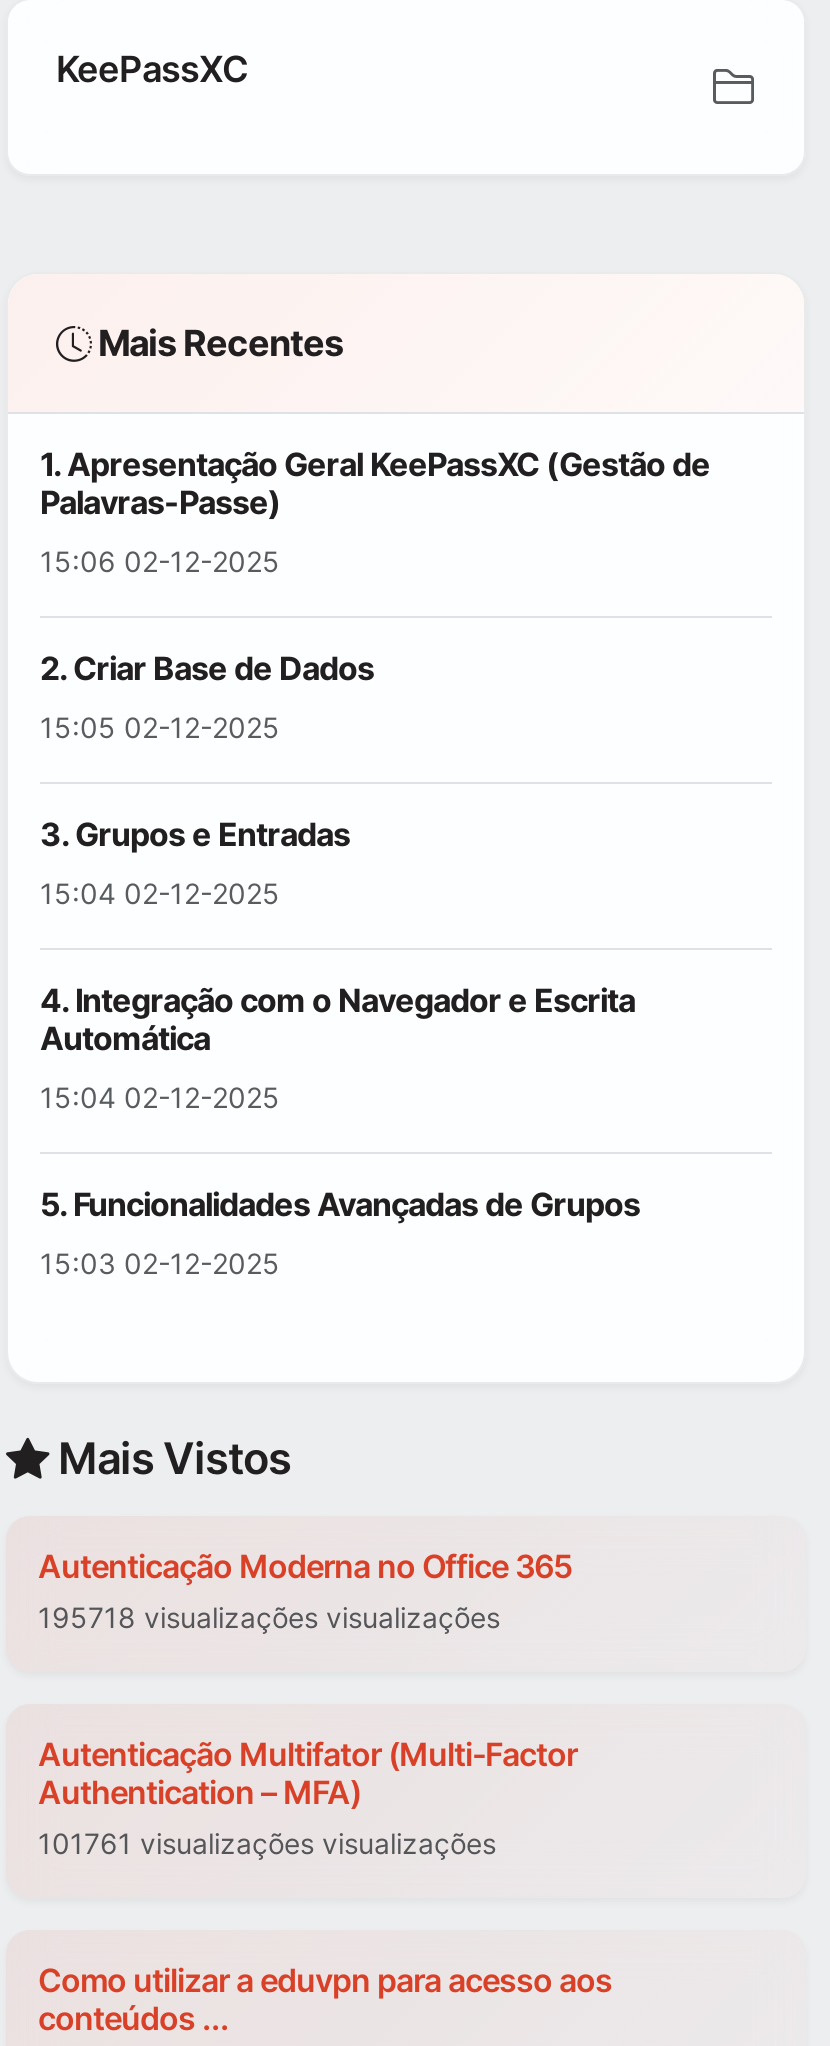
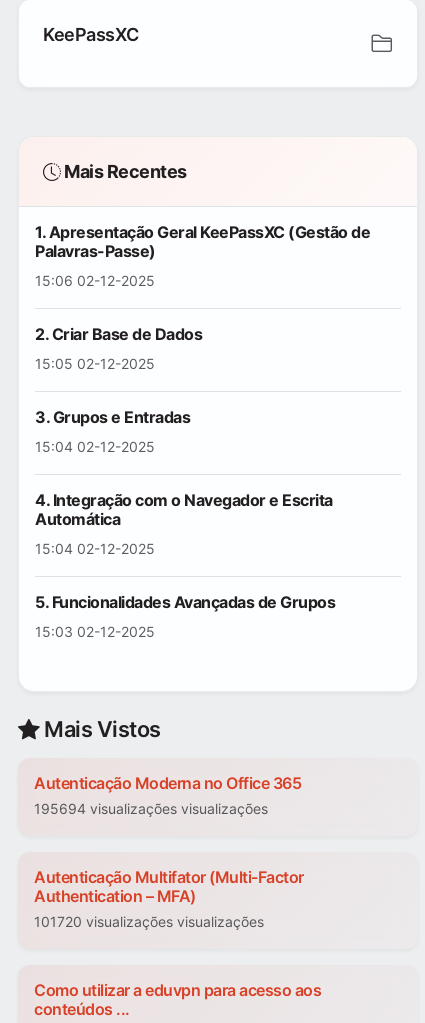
[38,1601,500,1635] 195718 visualizações visualizações -> [34,800,268,817] 195694 visualizações visualizações
[38,1827,496,1861] 101761 visualizações visualizações -> [34,913,264,930] 101720 visualizações visualizações

